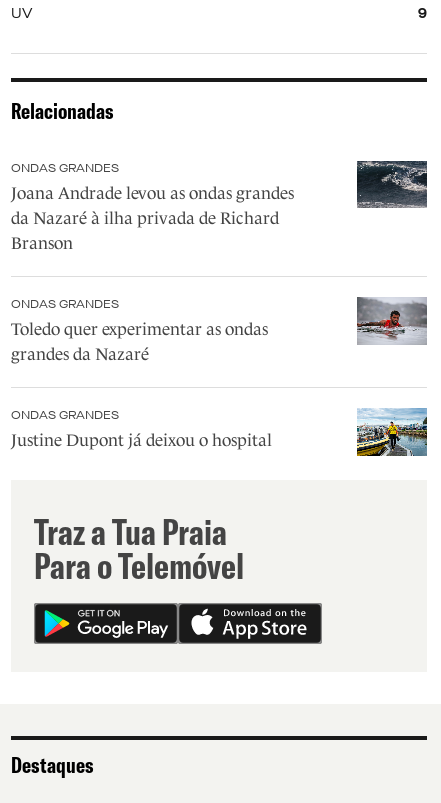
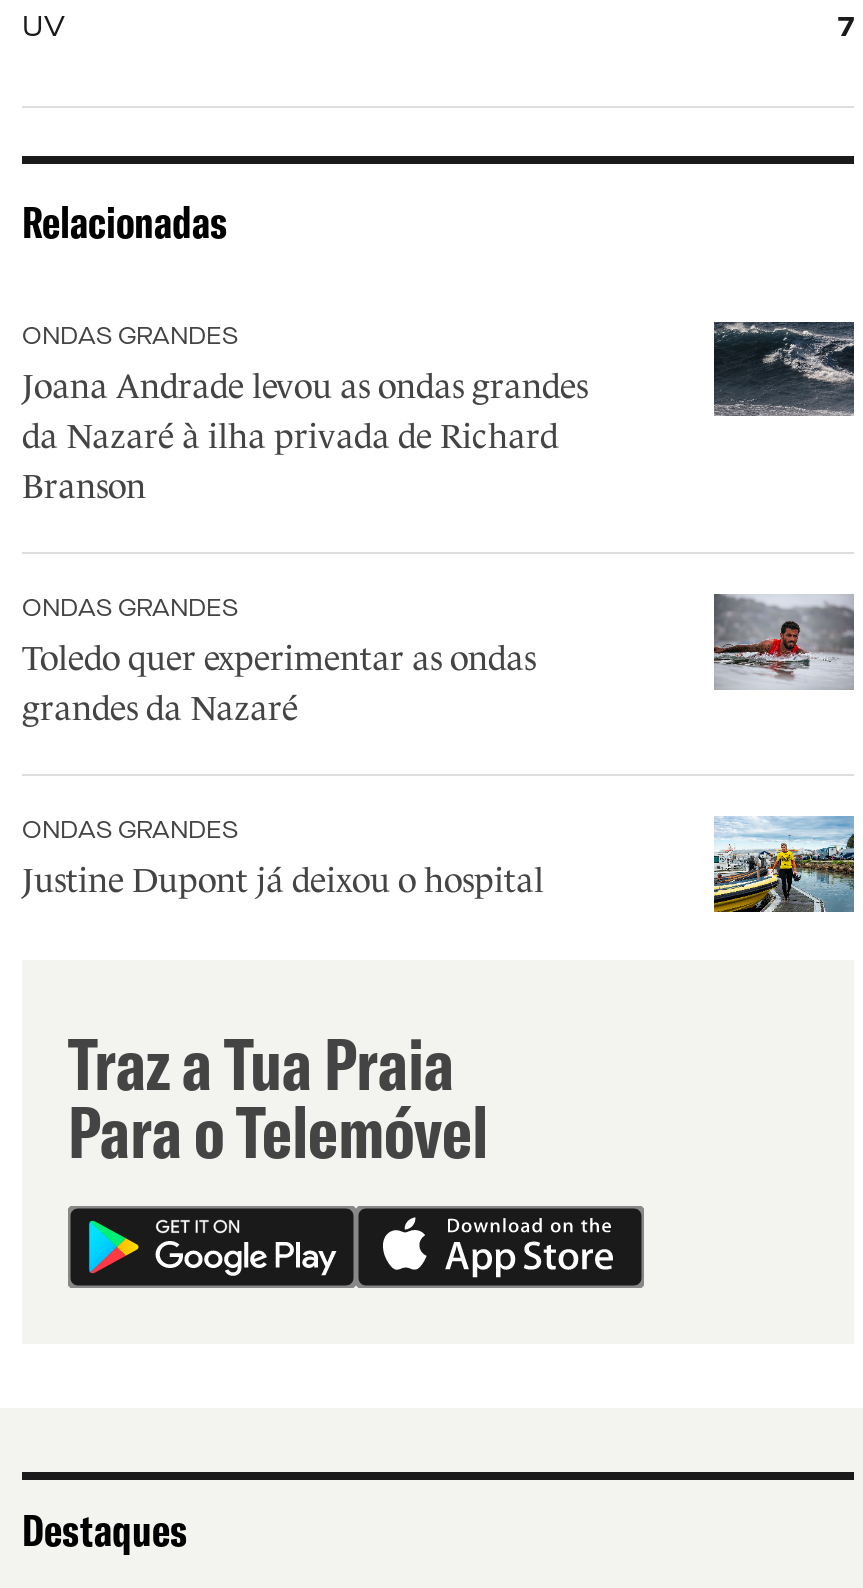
[418,4,427,23] 9 -> [838,9,854,47] 7

